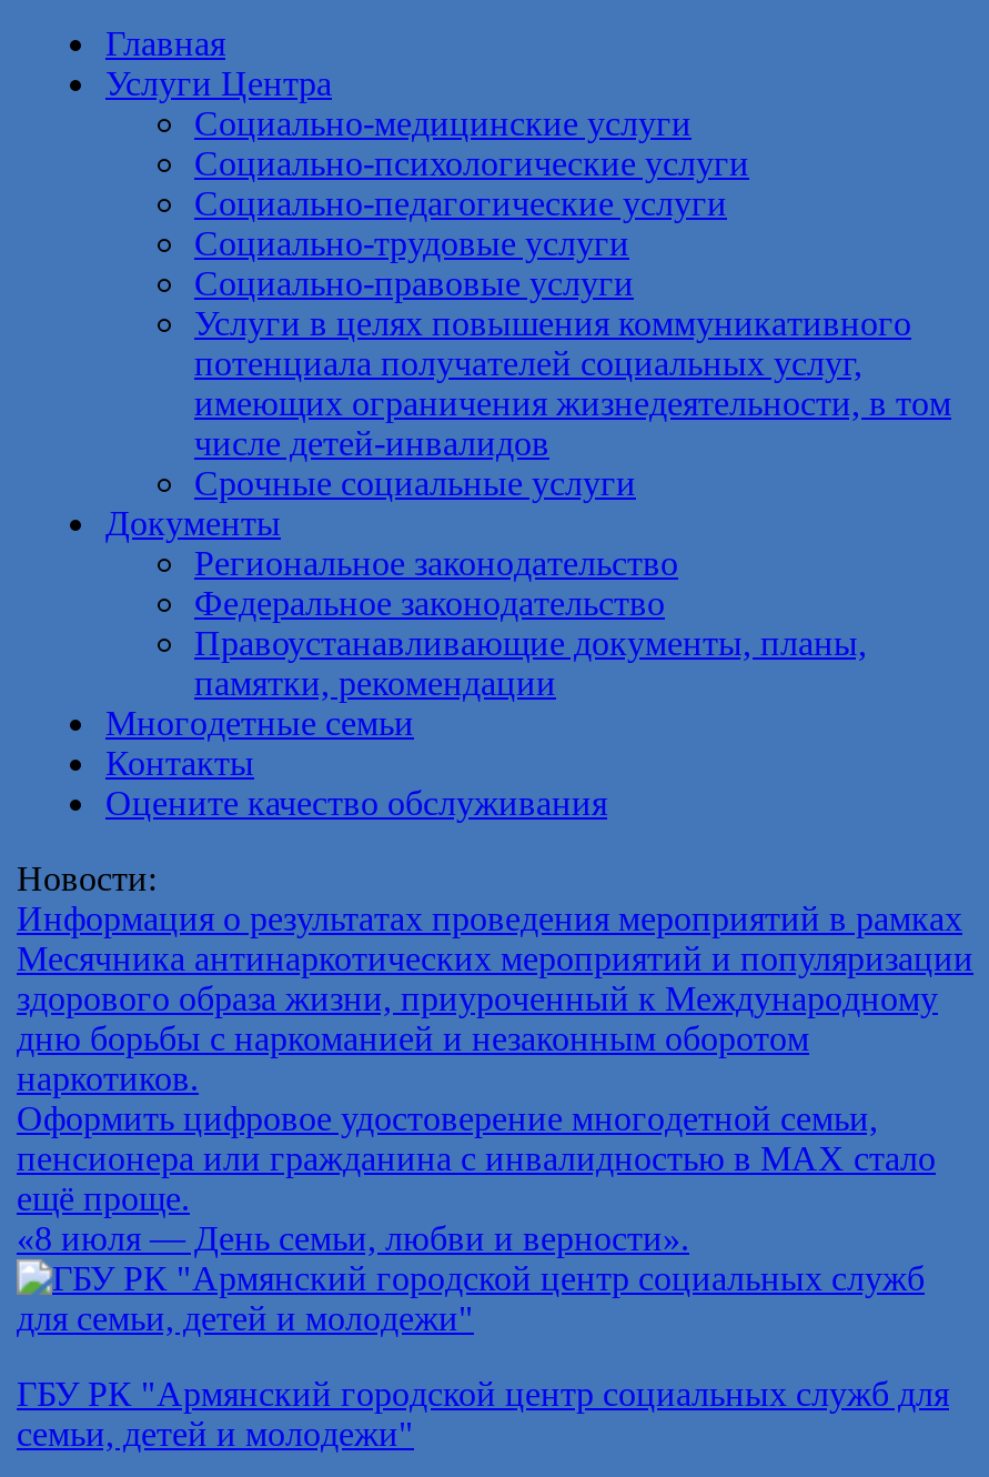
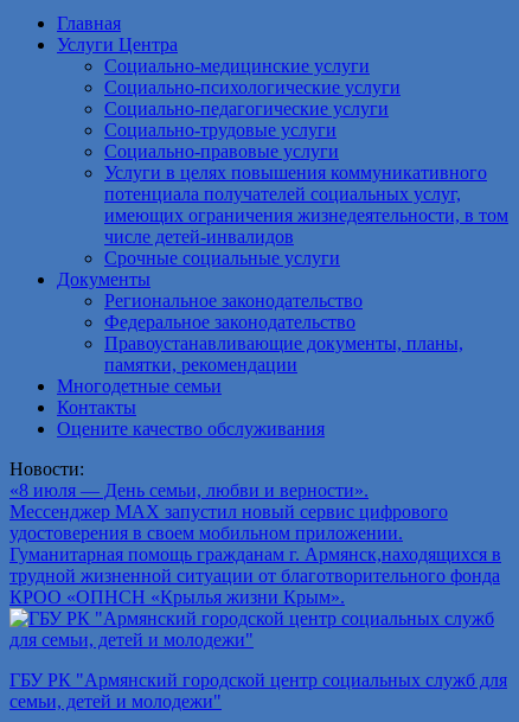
[17,900,973,1217] Информация о результатах проведения мероприятий в рамках | Месячника антинаркотических мероприятий и популяризации | здорового образа жизни, приуроченный к Международному | дню борьбы с наркоманией и незаконным оборотом | наркотиков. | Оформить цифровое удостоверение многодетной семьи, | пенсионера или гражданина с инвалидностью в MAX стало | ещё проще. -> none
moved [17,1219,689,1257] -> [9,480,369,500]: «8 июля — День семьи, любви и верности».
none -> [9,501,501,607] Мессенджер МАХ запустил новый сервис цифрового | удостоверения в своем мобильном приложении. | Гуманитарная помощь гражданам г. Армянск,находящихся в | трудной жизненной ситуации от благотворительного фонда | КРОО «ОПНСН «Крылья жизни Крым».

